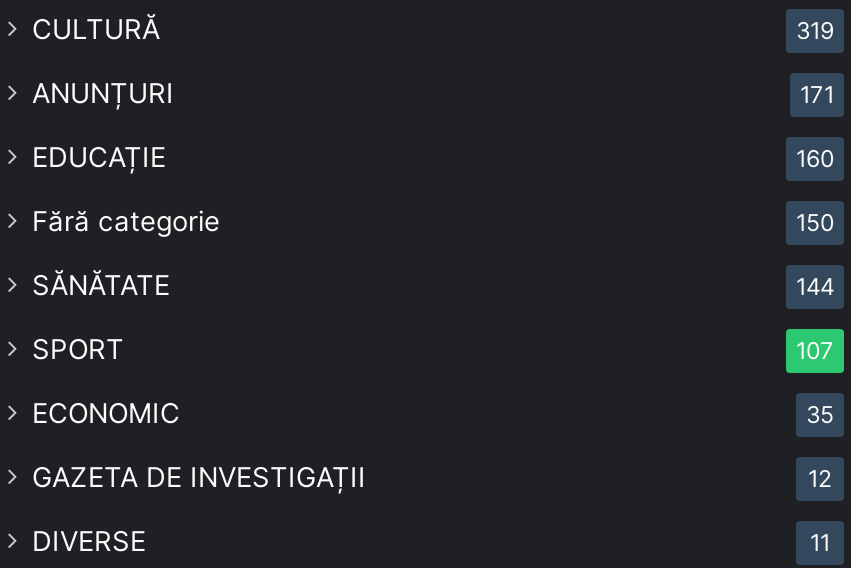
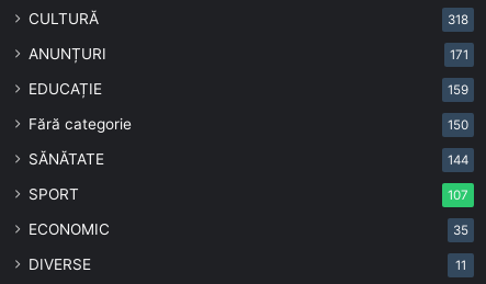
[796,17,834,45] 319 -> [448,12,468,27] 318
[796,145,834,173] 160 -> [448,82,468,97] 159
[32,461,832,493] GAZETA DE INVESTIGAȚII | 12 -> none

